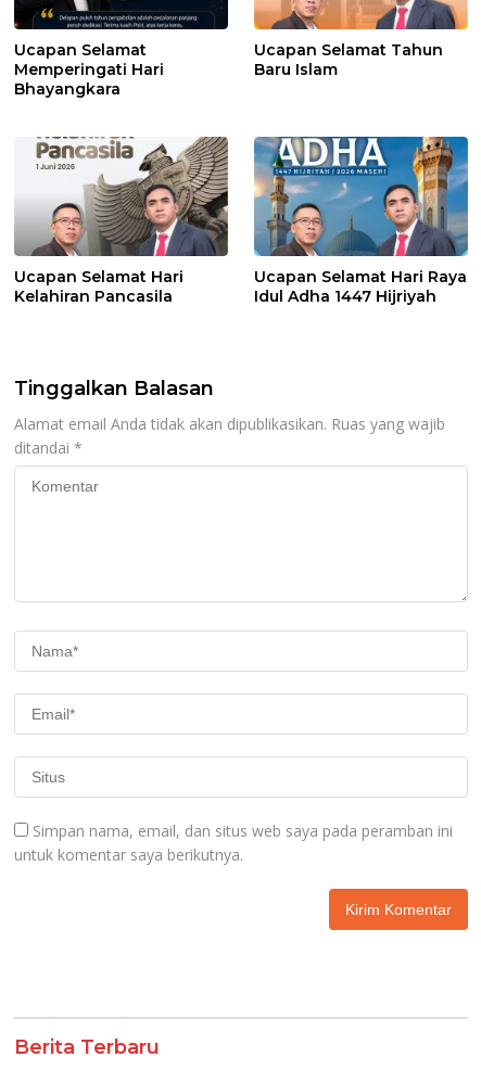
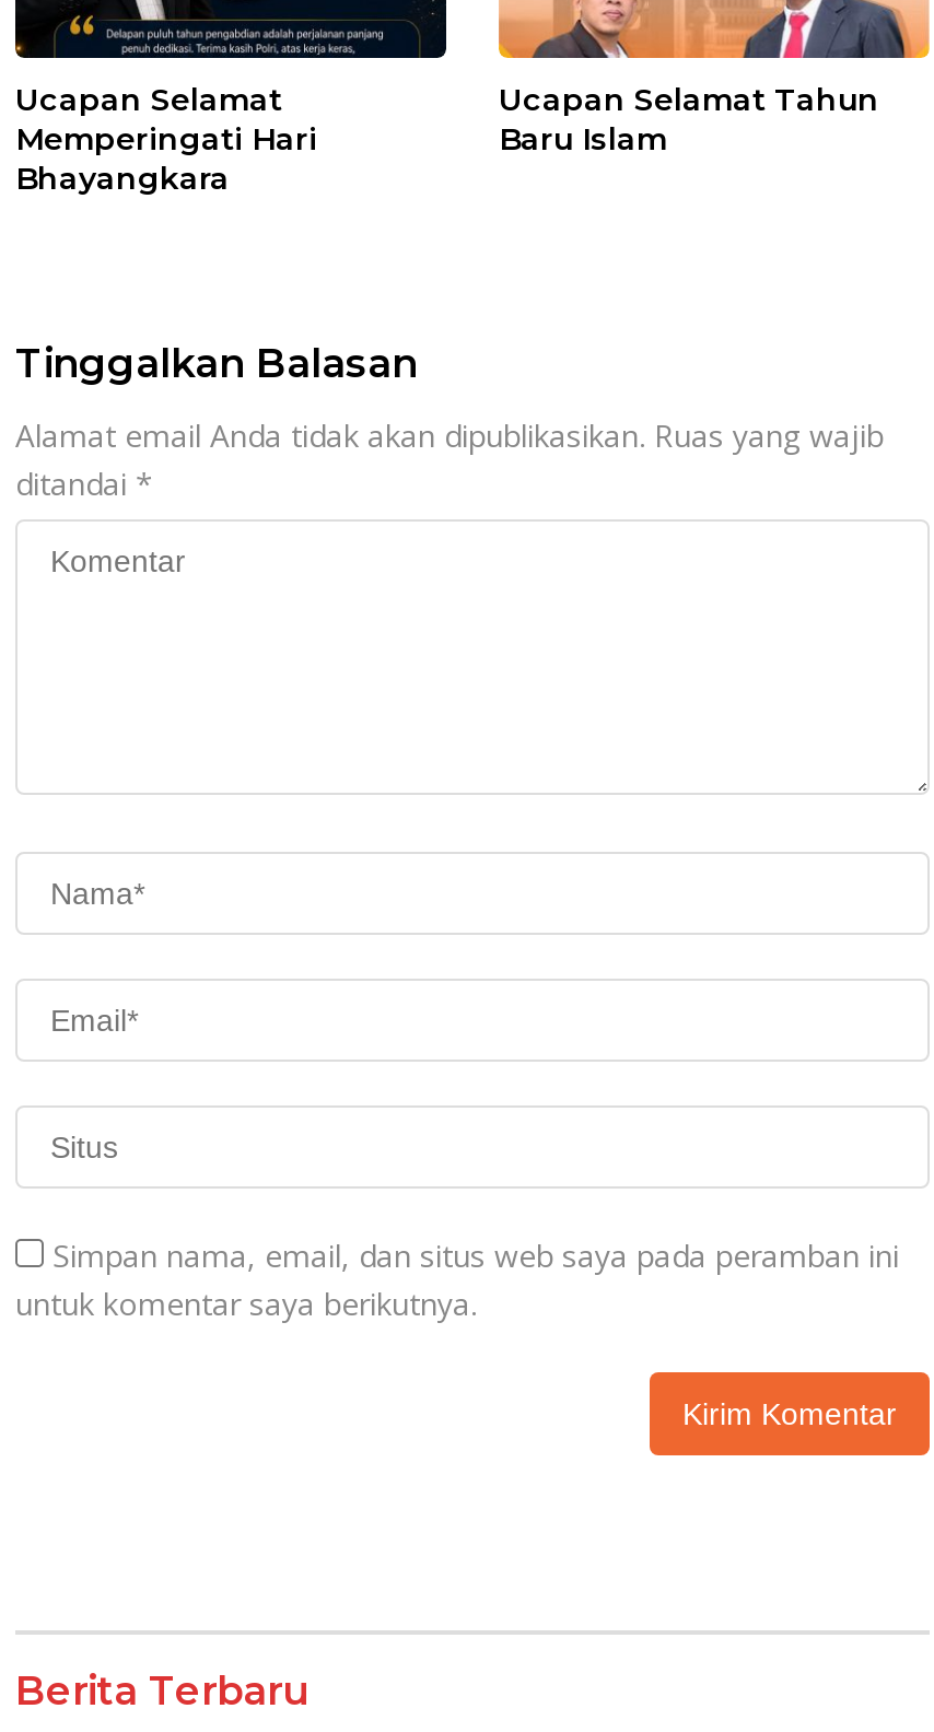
[14,136,229,307] [image] | Ucapan Selamat Hari | Kelahiran Pancasila -> none
[253,136,469,307] [image] | Ucapan Selamat Hari Raya | Idul Adha 1447 Hijriyah -> none

